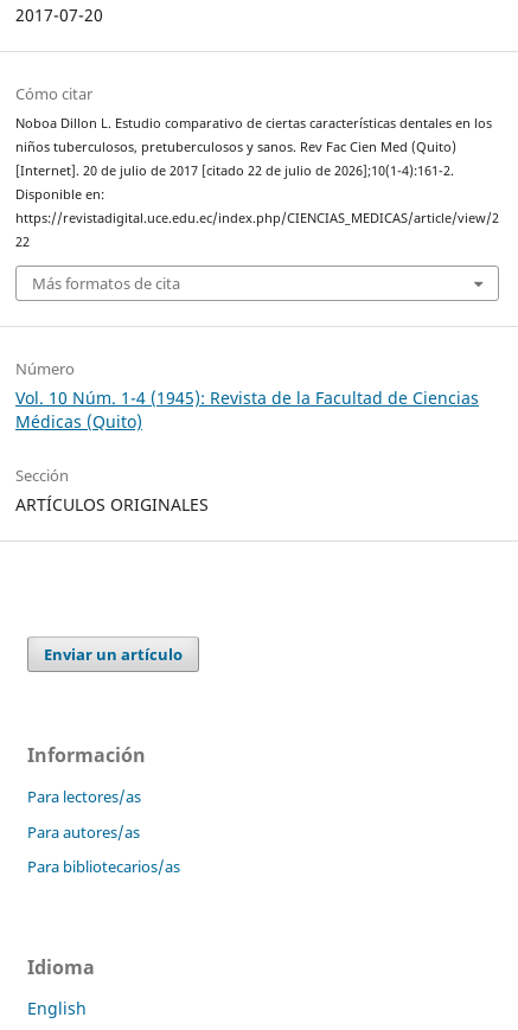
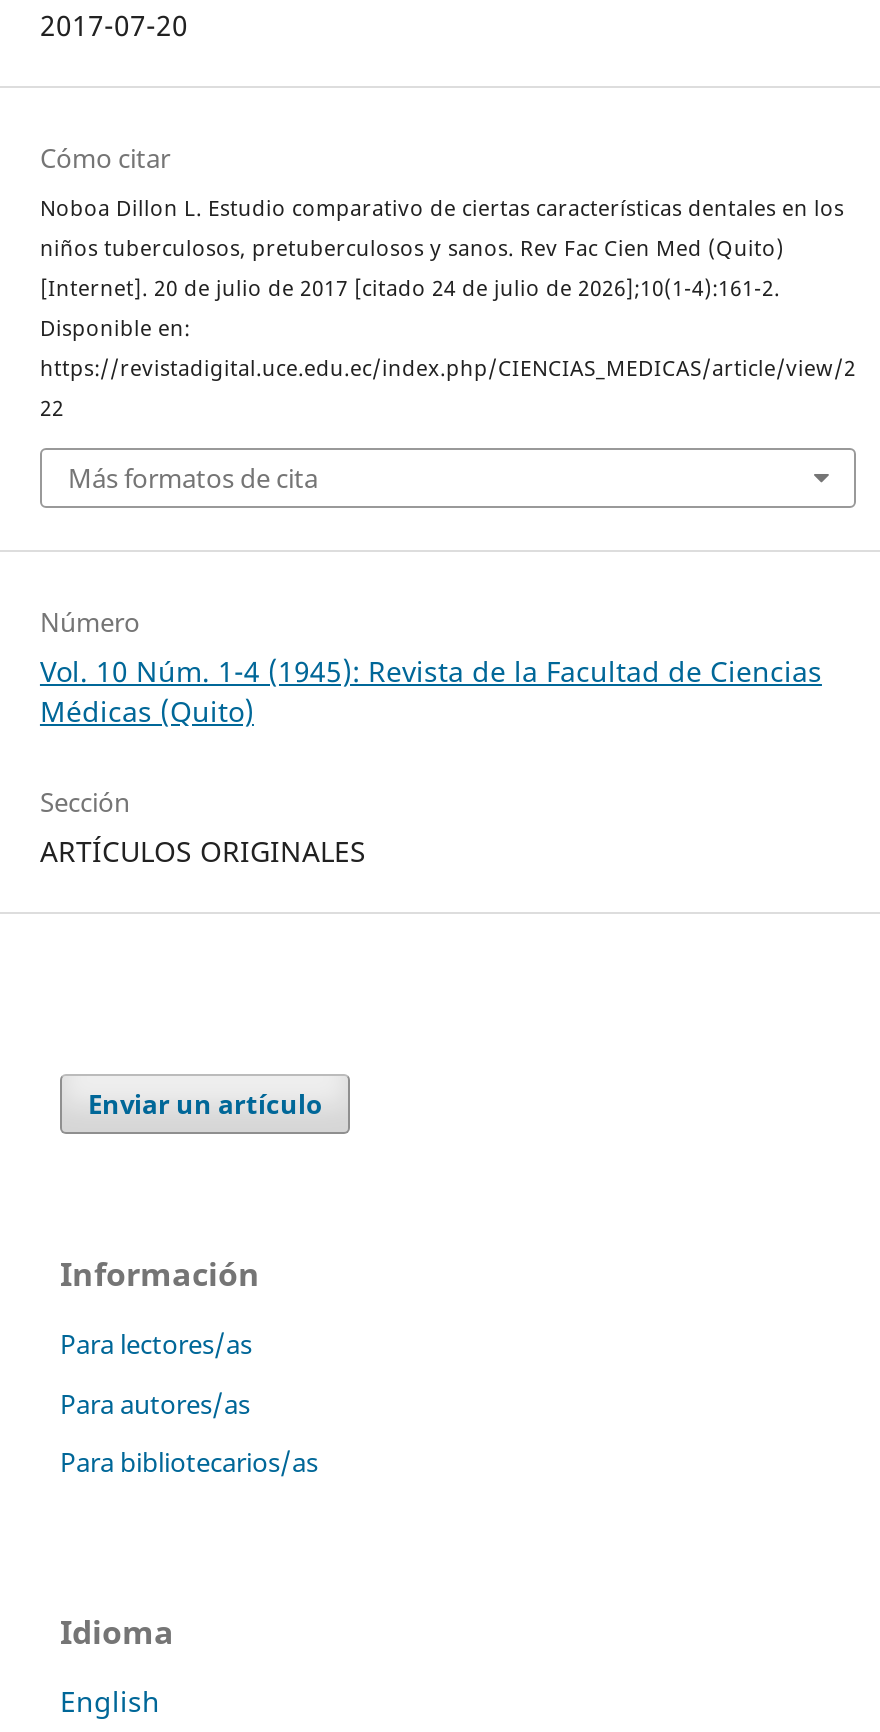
[15,162,454,179] [Internet]. 20 de julio de 2017 [citado 22 de julio de 2026];10(1-4):161-2. -> [40,274,780,302] [Internet]. 20 de julio de 2017 [citado 24 de julio de 2026];10(1-4):161-2.

